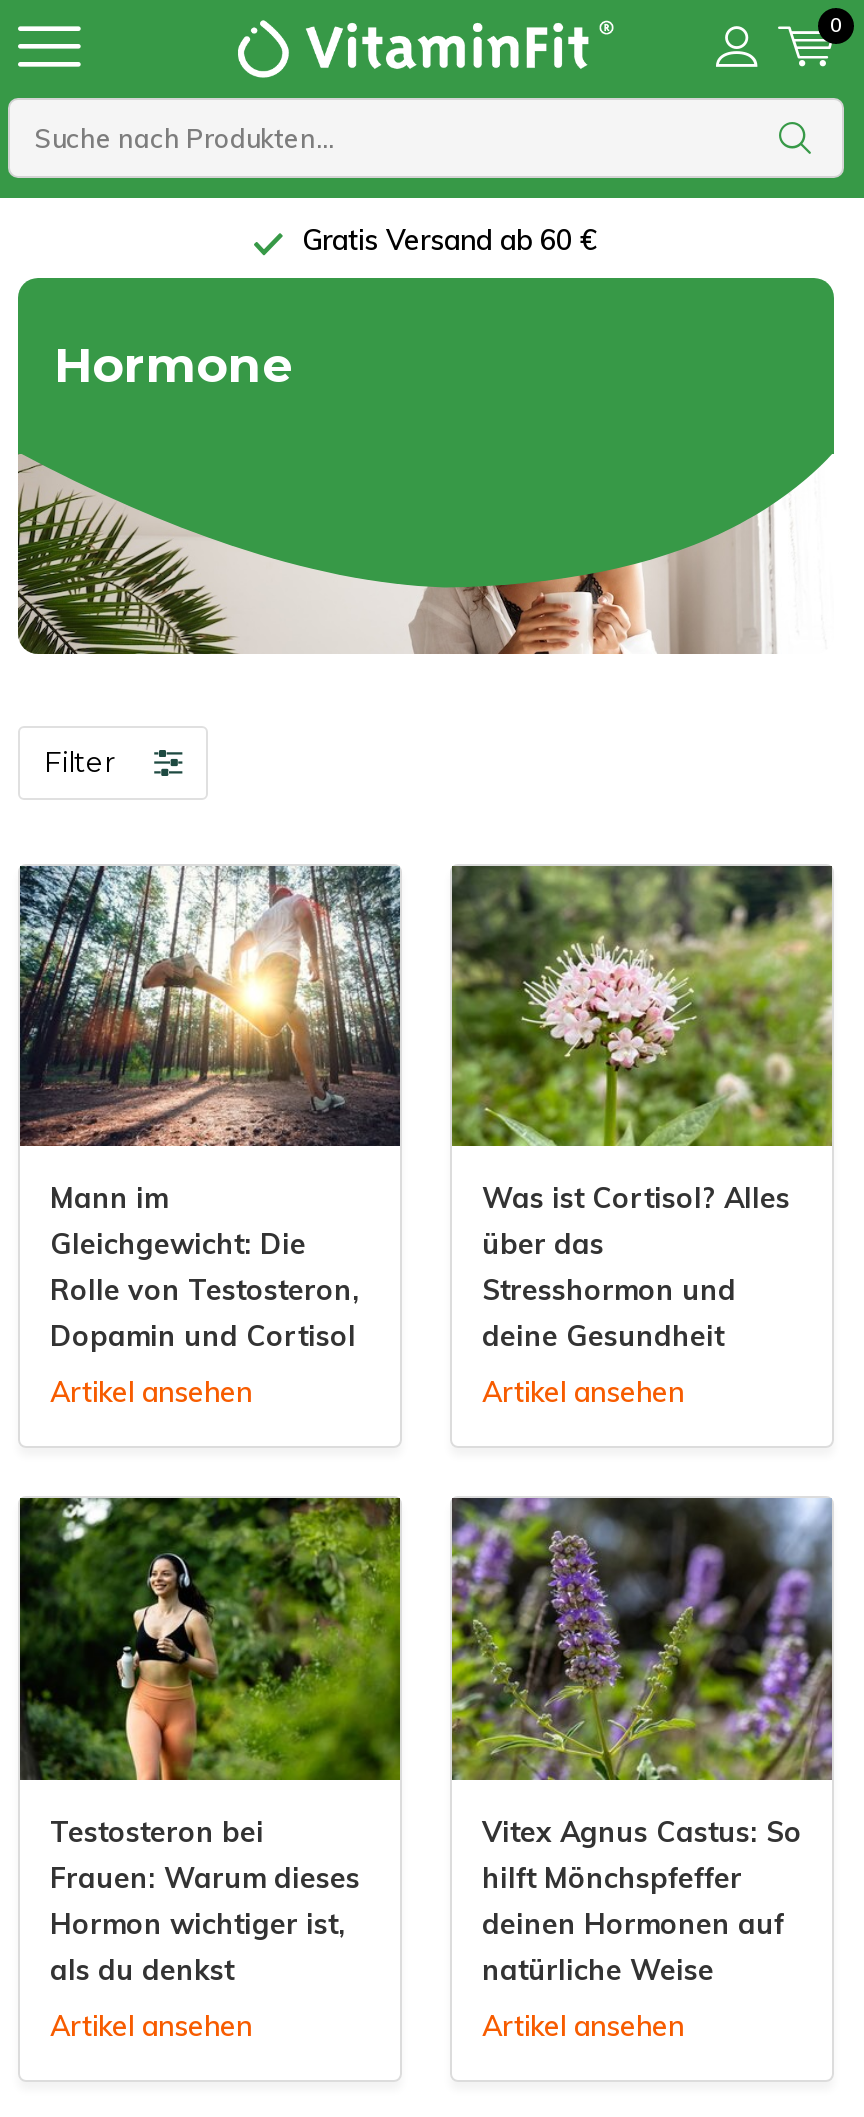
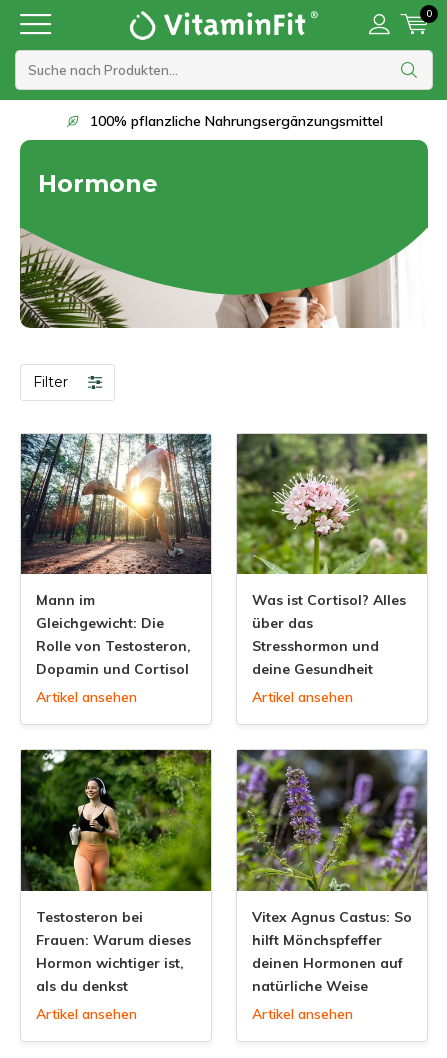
[294,222,598,258] Gratis Versand ab 60 € -> [85,112,382,130] 100% pflanzliche Nahrungsergänzungsmittel

